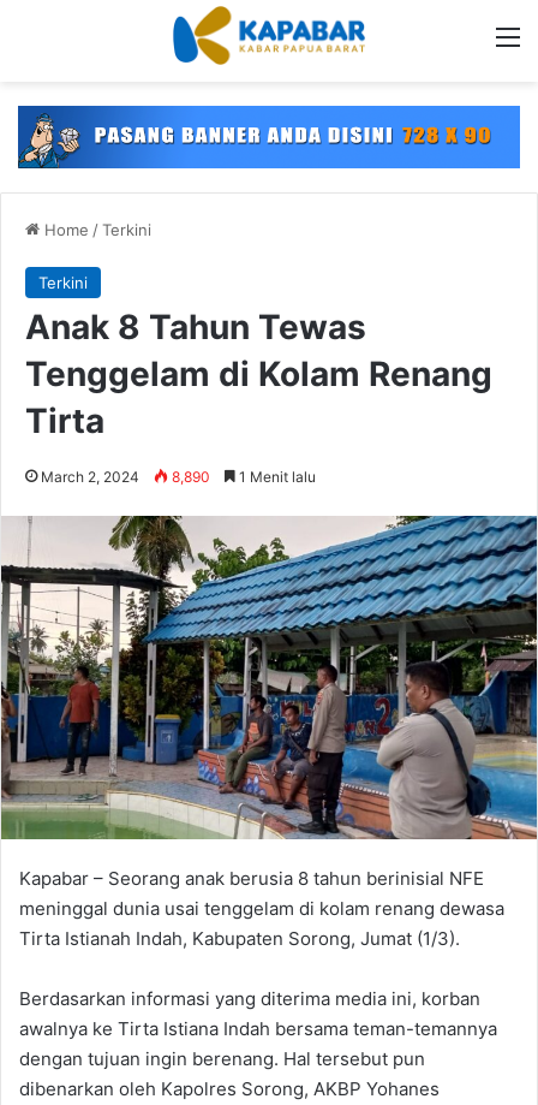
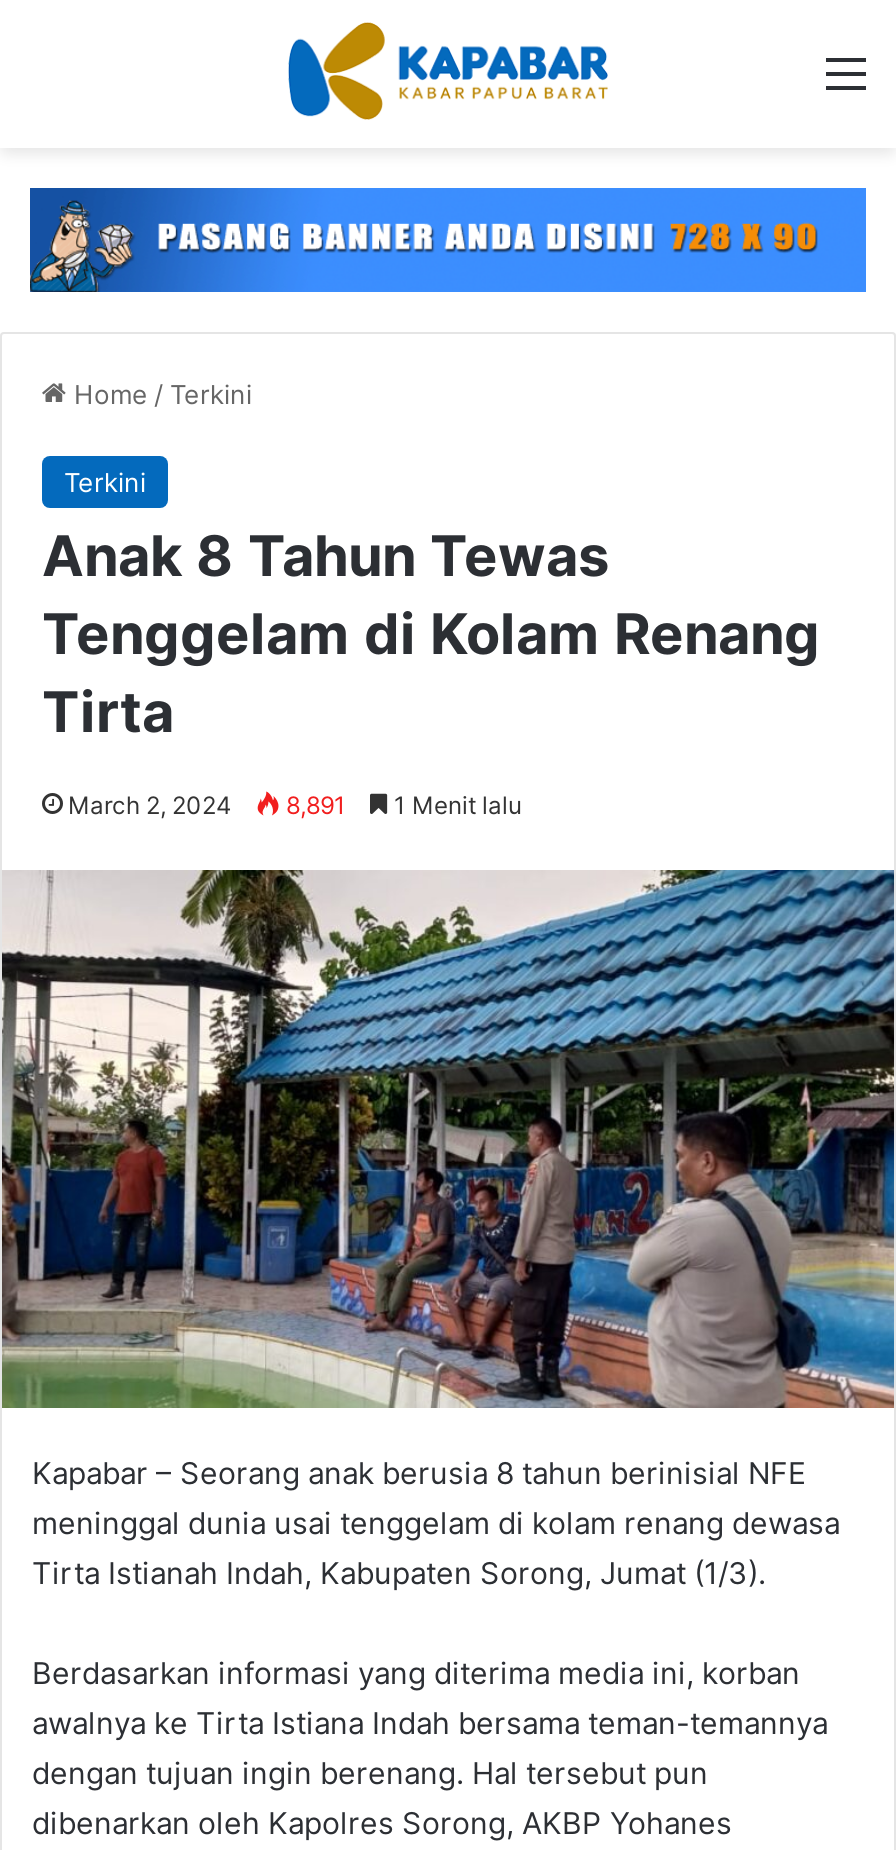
[41,468,316,486] March 2, 2024 8,890 1 Menit lalu -> [68,790,522,820] March 2, 2024 8,891 1 Menit lalu

